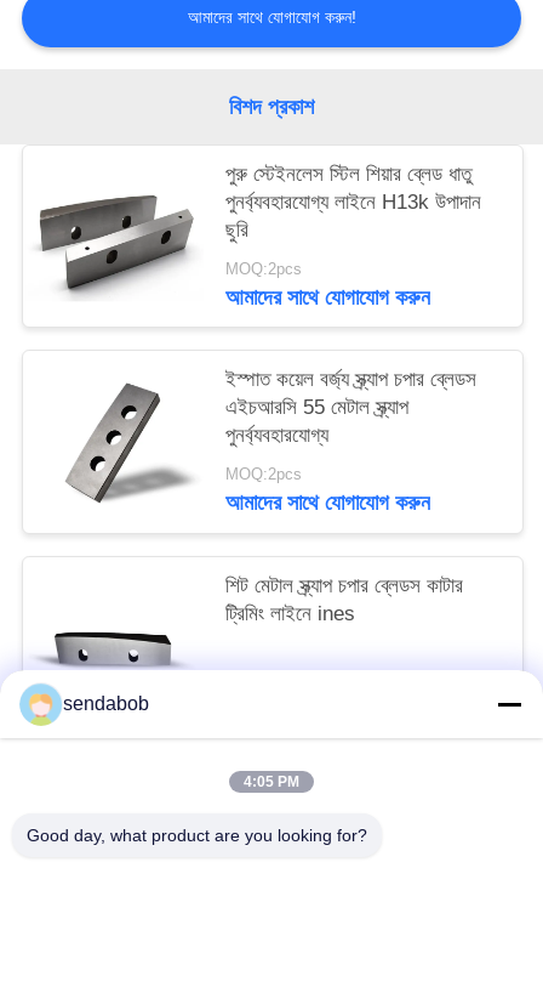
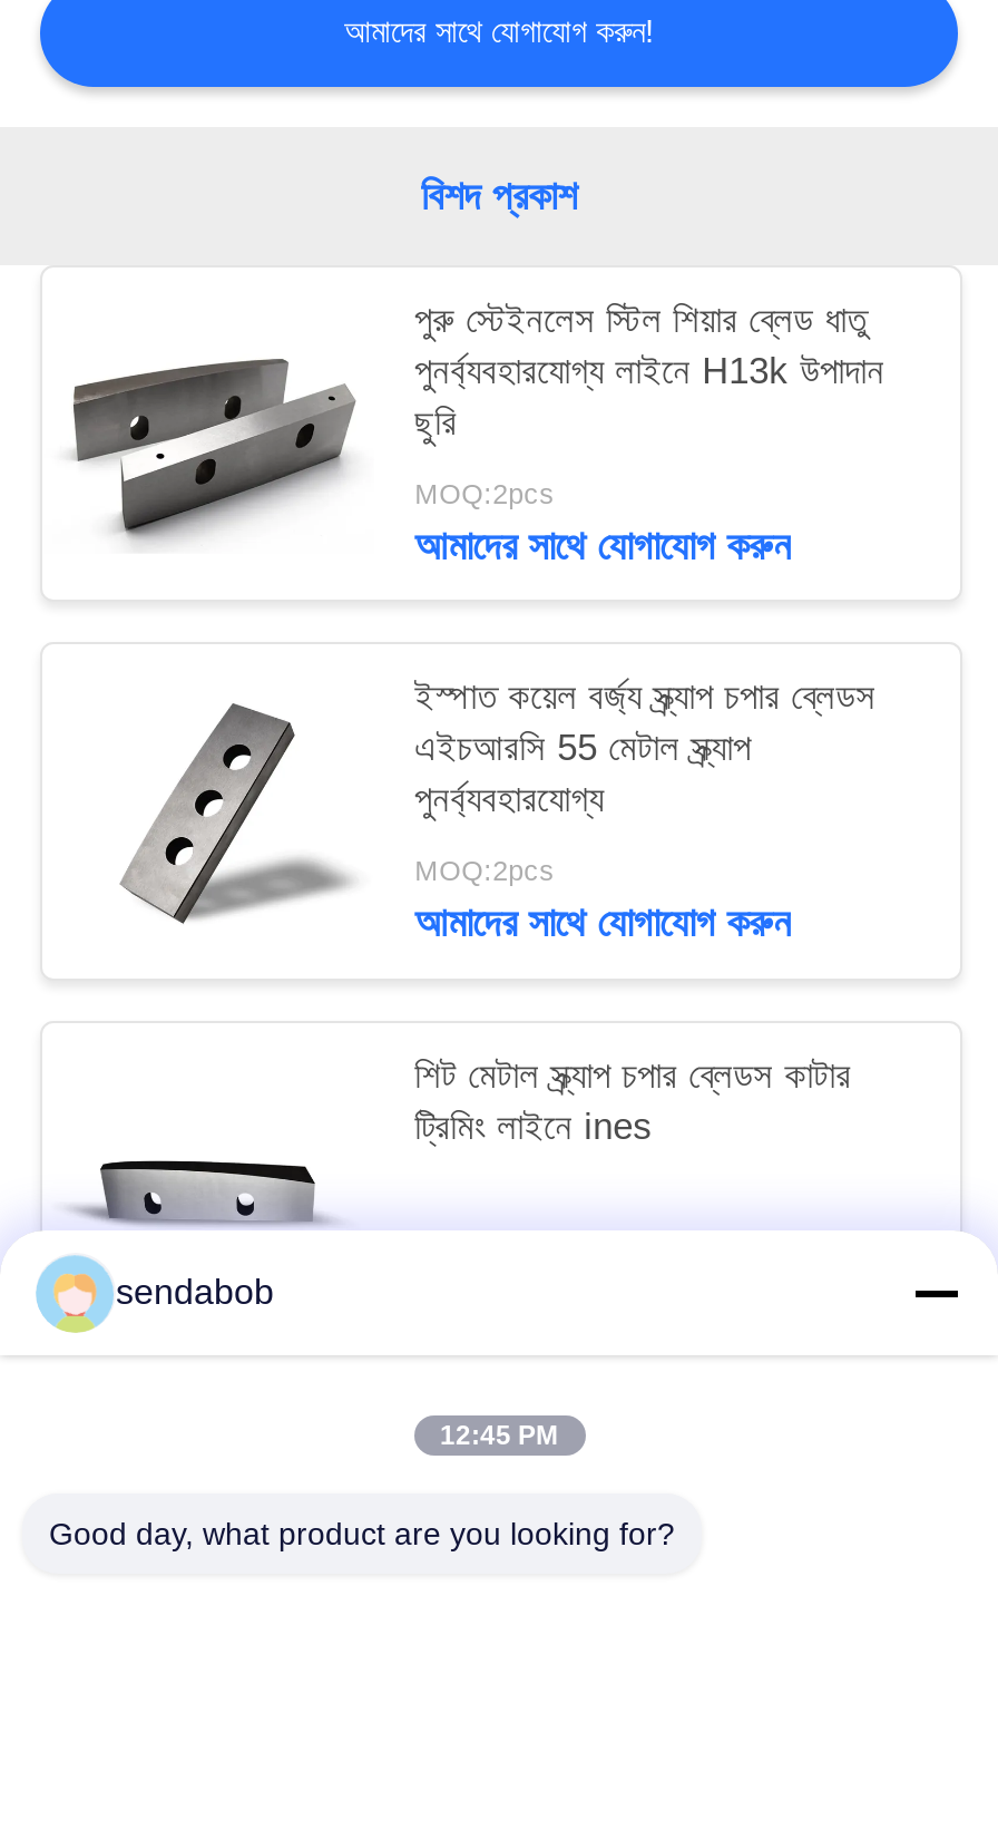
[244,773,299,790] 4:05 PM -> [440,1420,558,1451] 12:45 PM

